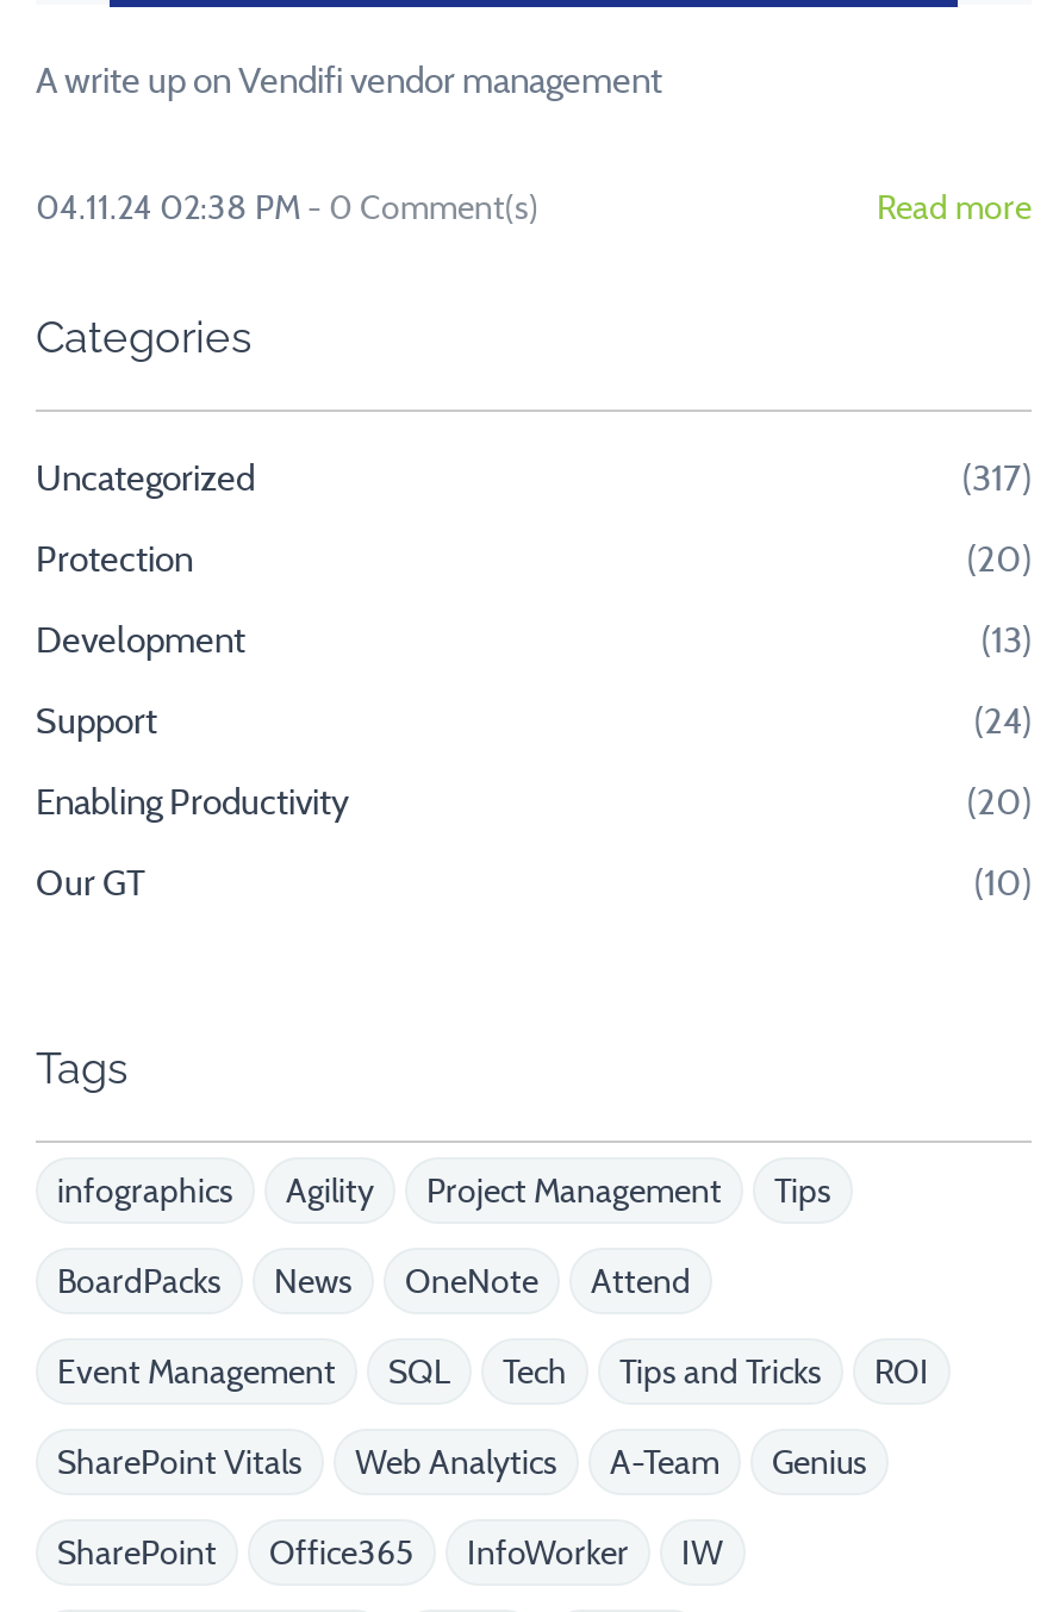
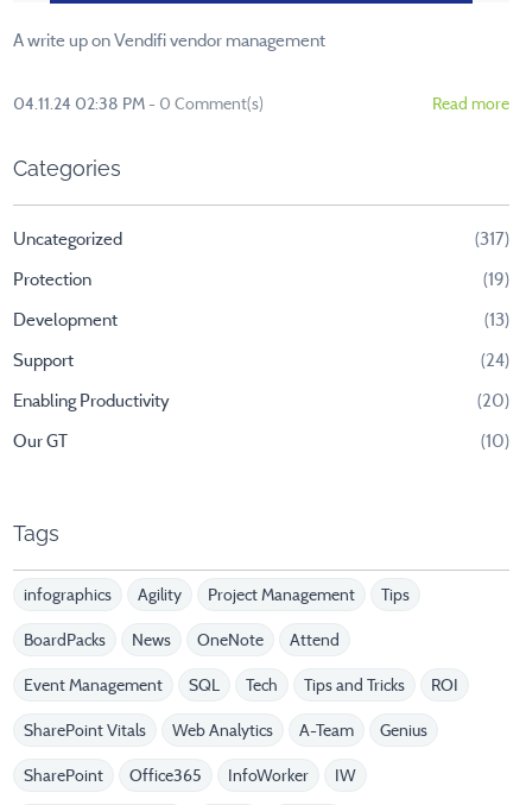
[967,538,1032,581] (20) -> [483,269,509,290] (19)

